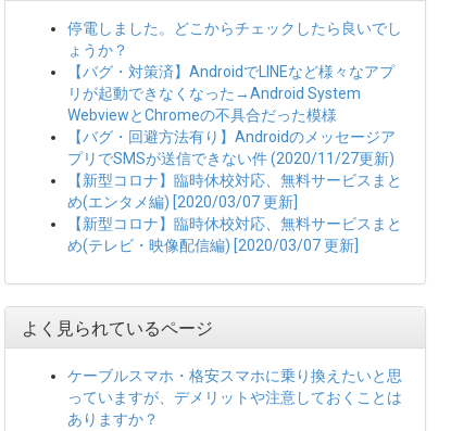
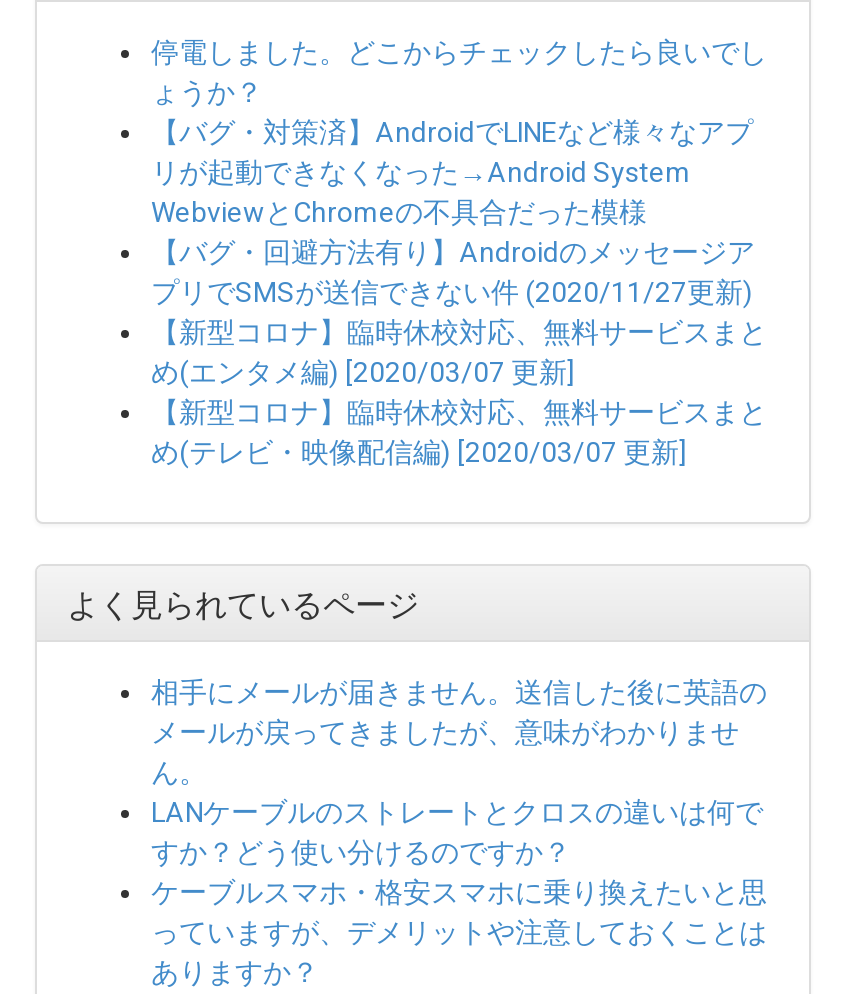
none -> [151,676,767,868] 相手にメールが届きません。送信した後に英語の | メールが戻ってきましたが、意味がわかりませ | ん。 | LANケーブルのストレートとクロスの違いは何で | すか？どう使い分けるのですか？

